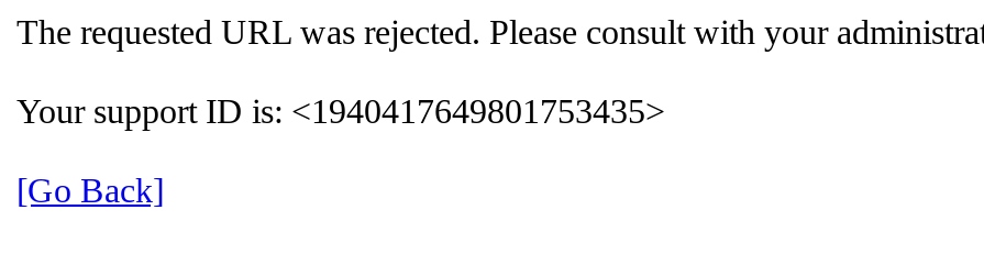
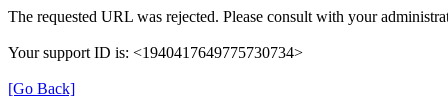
[16,92,665,130] Your support ID is: <1940417649801753435> -> [8,44,303,61] Your support ID is: <1940417649775730734>

